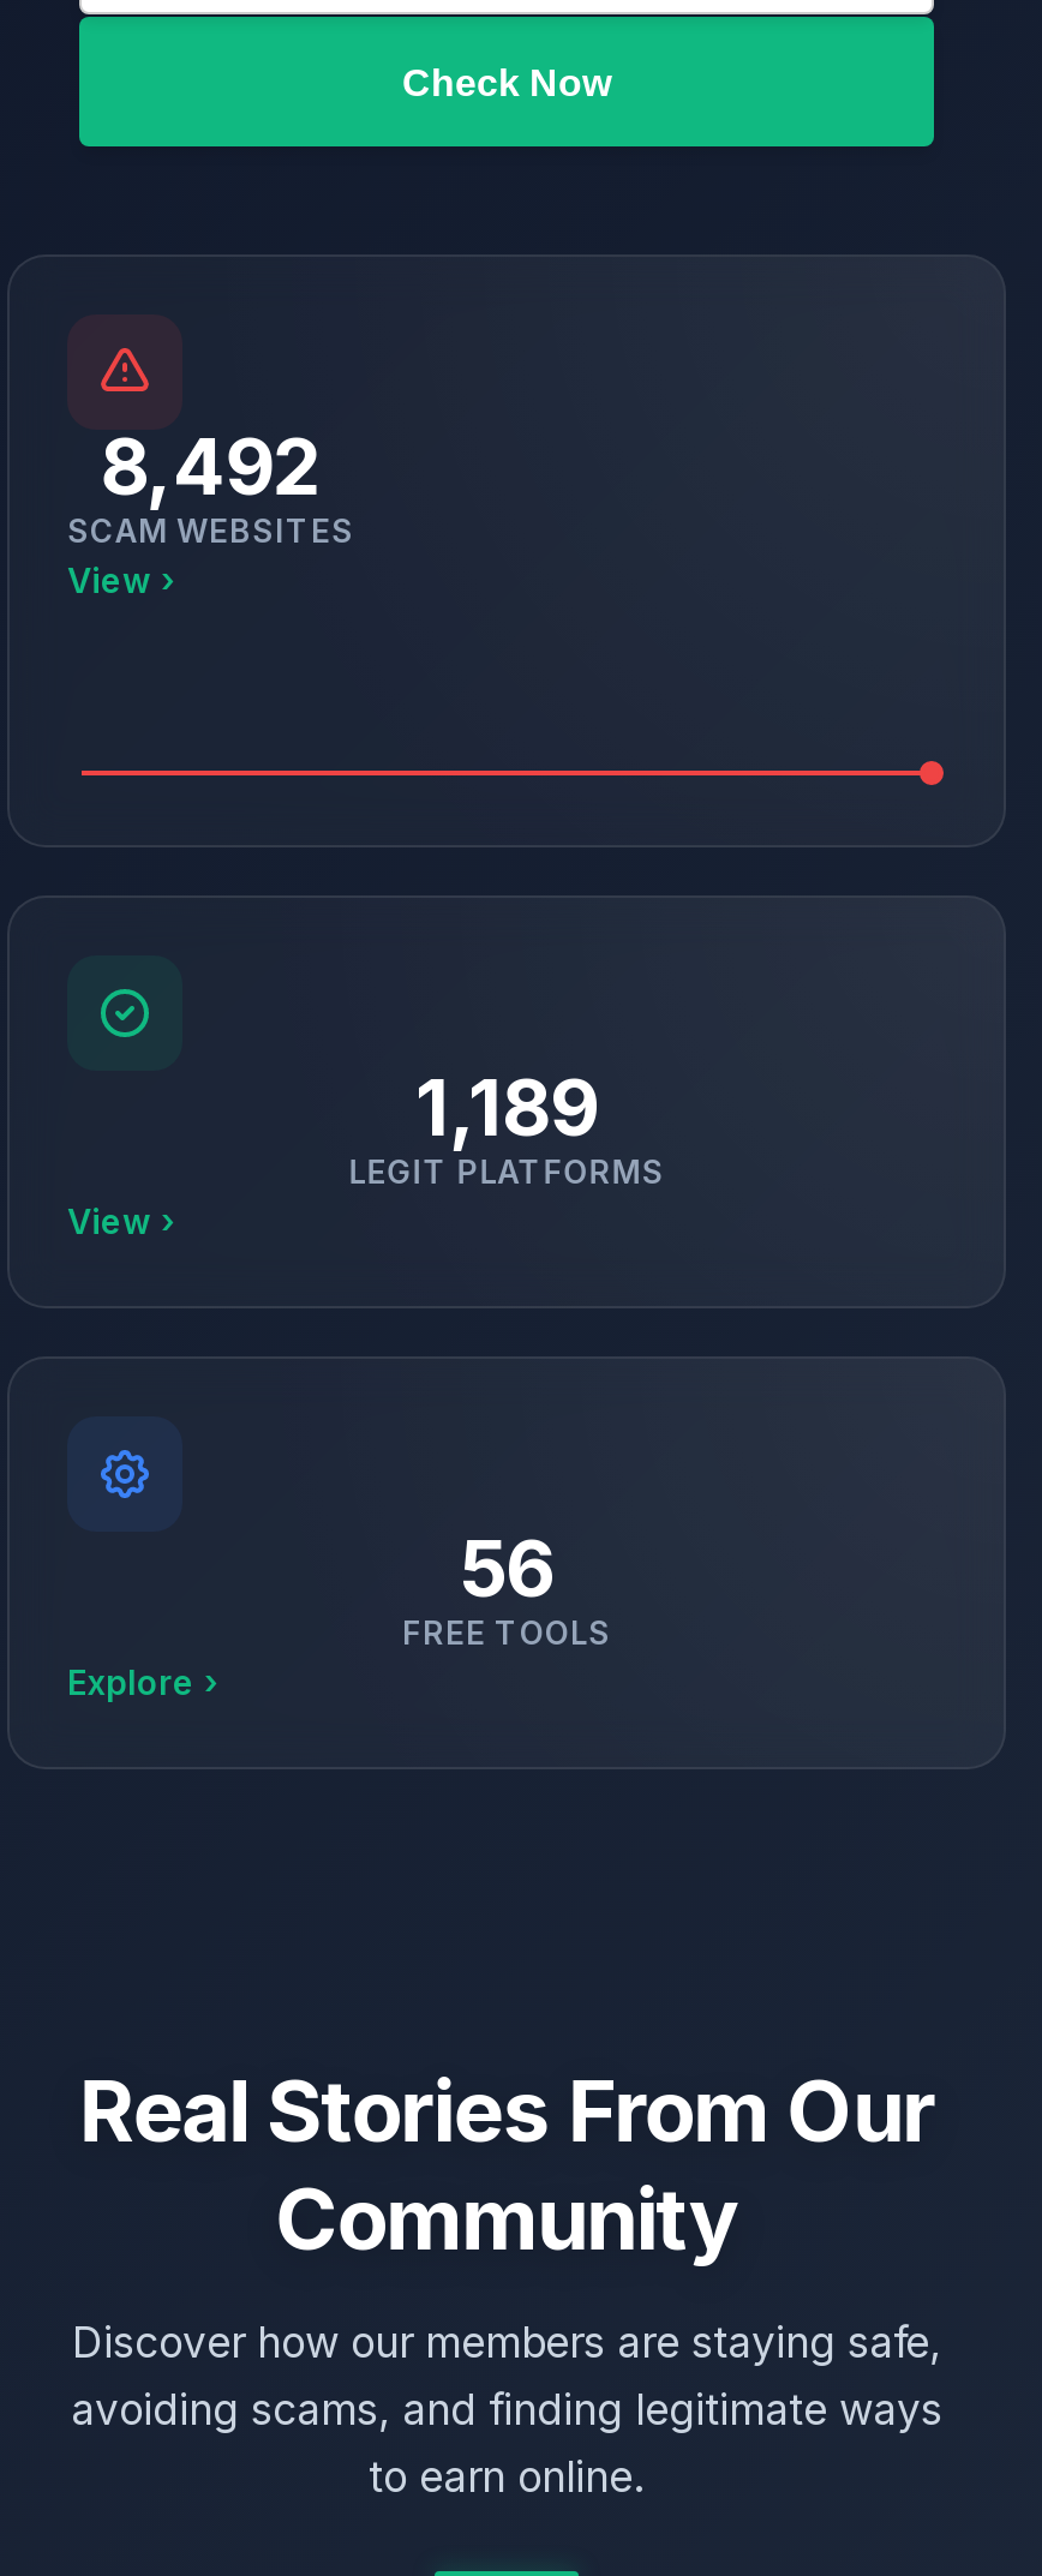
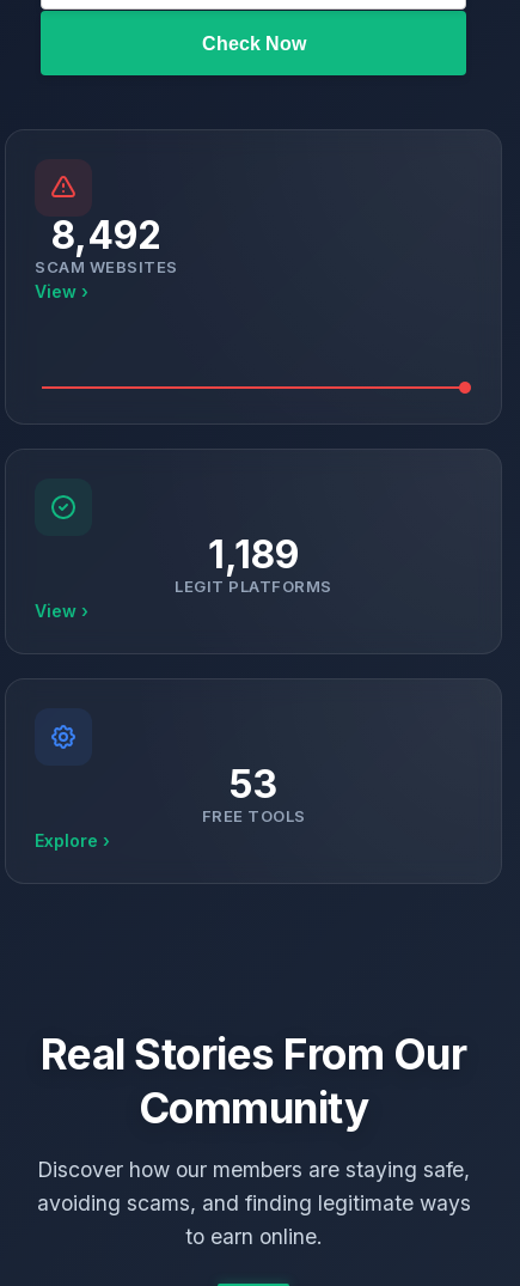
[460,1522,553,1616] 56 -> [230,761,277,807] 53

